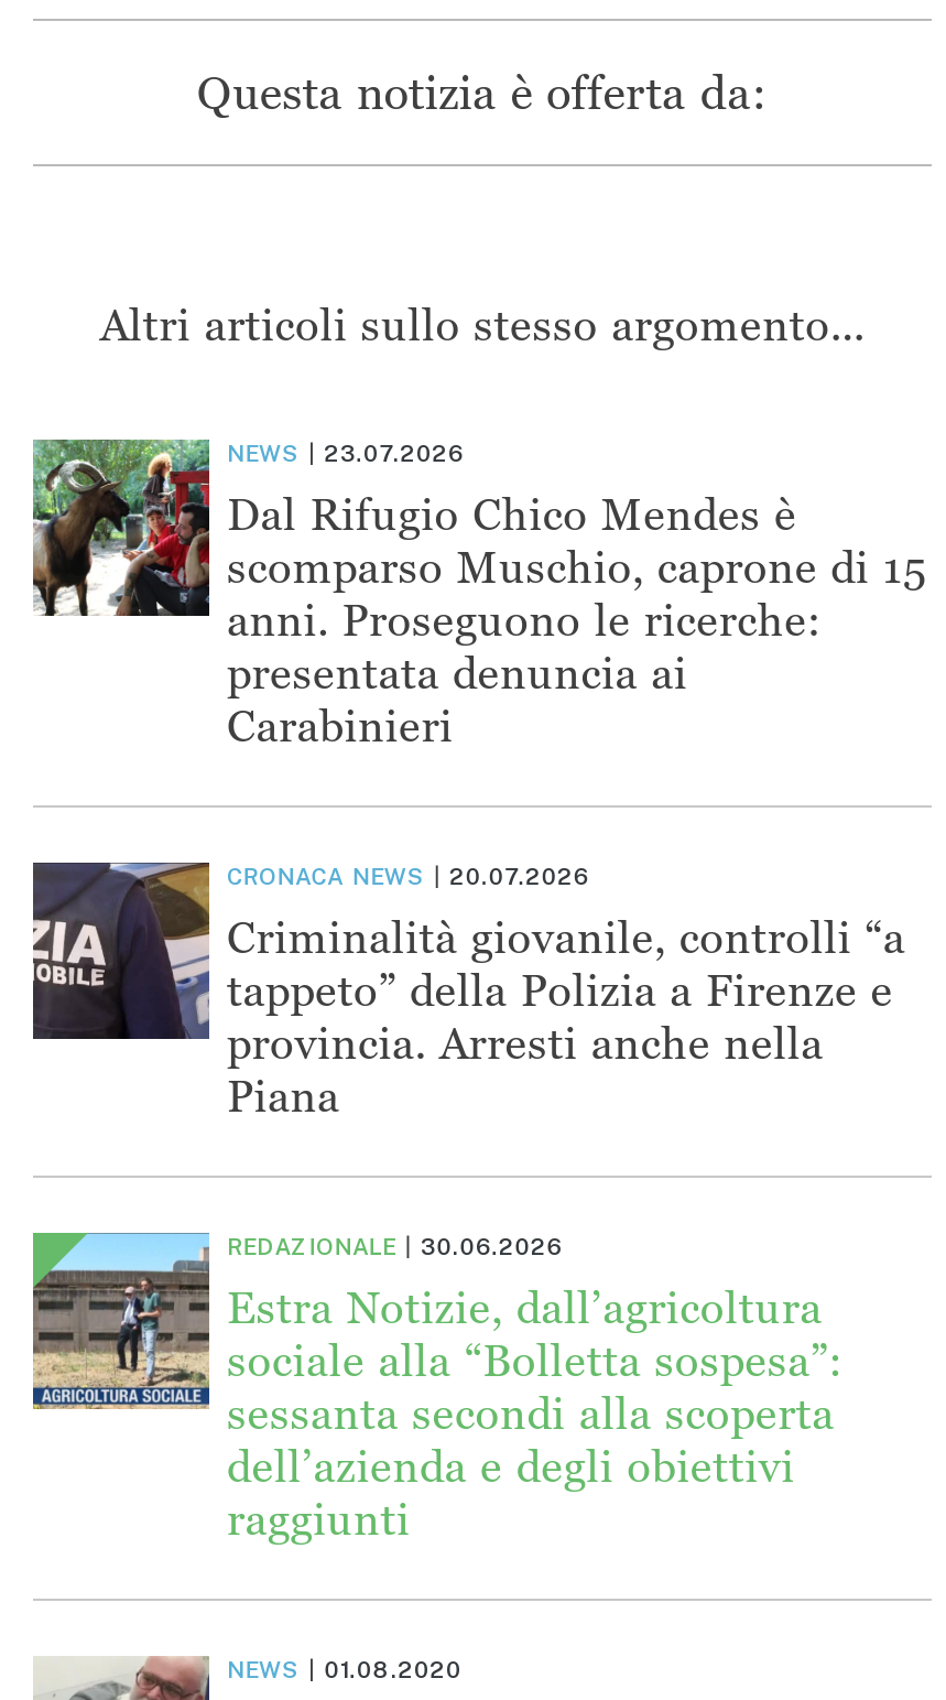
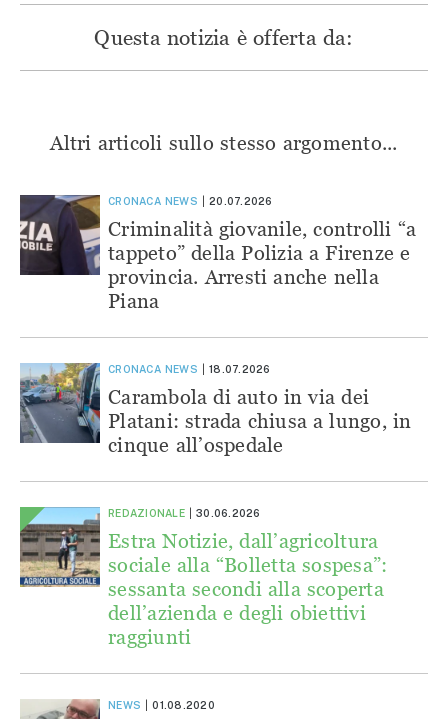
[31,437,928,750] [image] | NEWS | 23.07.2026 | Dal Rifugio Chico Mendes è | scomparso Muschio, caprone di 15 | anni. Proseguono le ricerche: | presentata denuncia ai | Carabinieri -> none
moved [29,860,906,1120] -> [18,194,416,312]: [image] | CRONACA NEWS | 20.07.2026 | Criminalità giovanile, controlli “a | tappeto” della Polizia a Firenze e | provincia. Arresti anche nella | Piana
none -> [19,362,411,456] [image] | CRONACA NEWS | 18.07.2026 | Carambola di auto in via dei | Platani: strada chiusa a lungo, in | cinque all’ospedale

